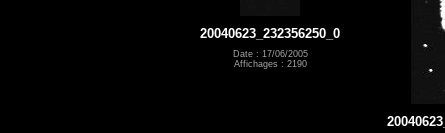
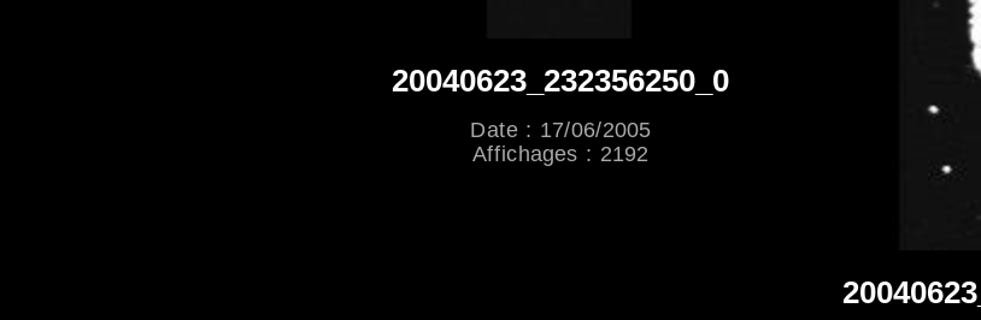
[234,59,307,69] Affichages : 2190 -> [472,141,648,165] Affichages : 2192

